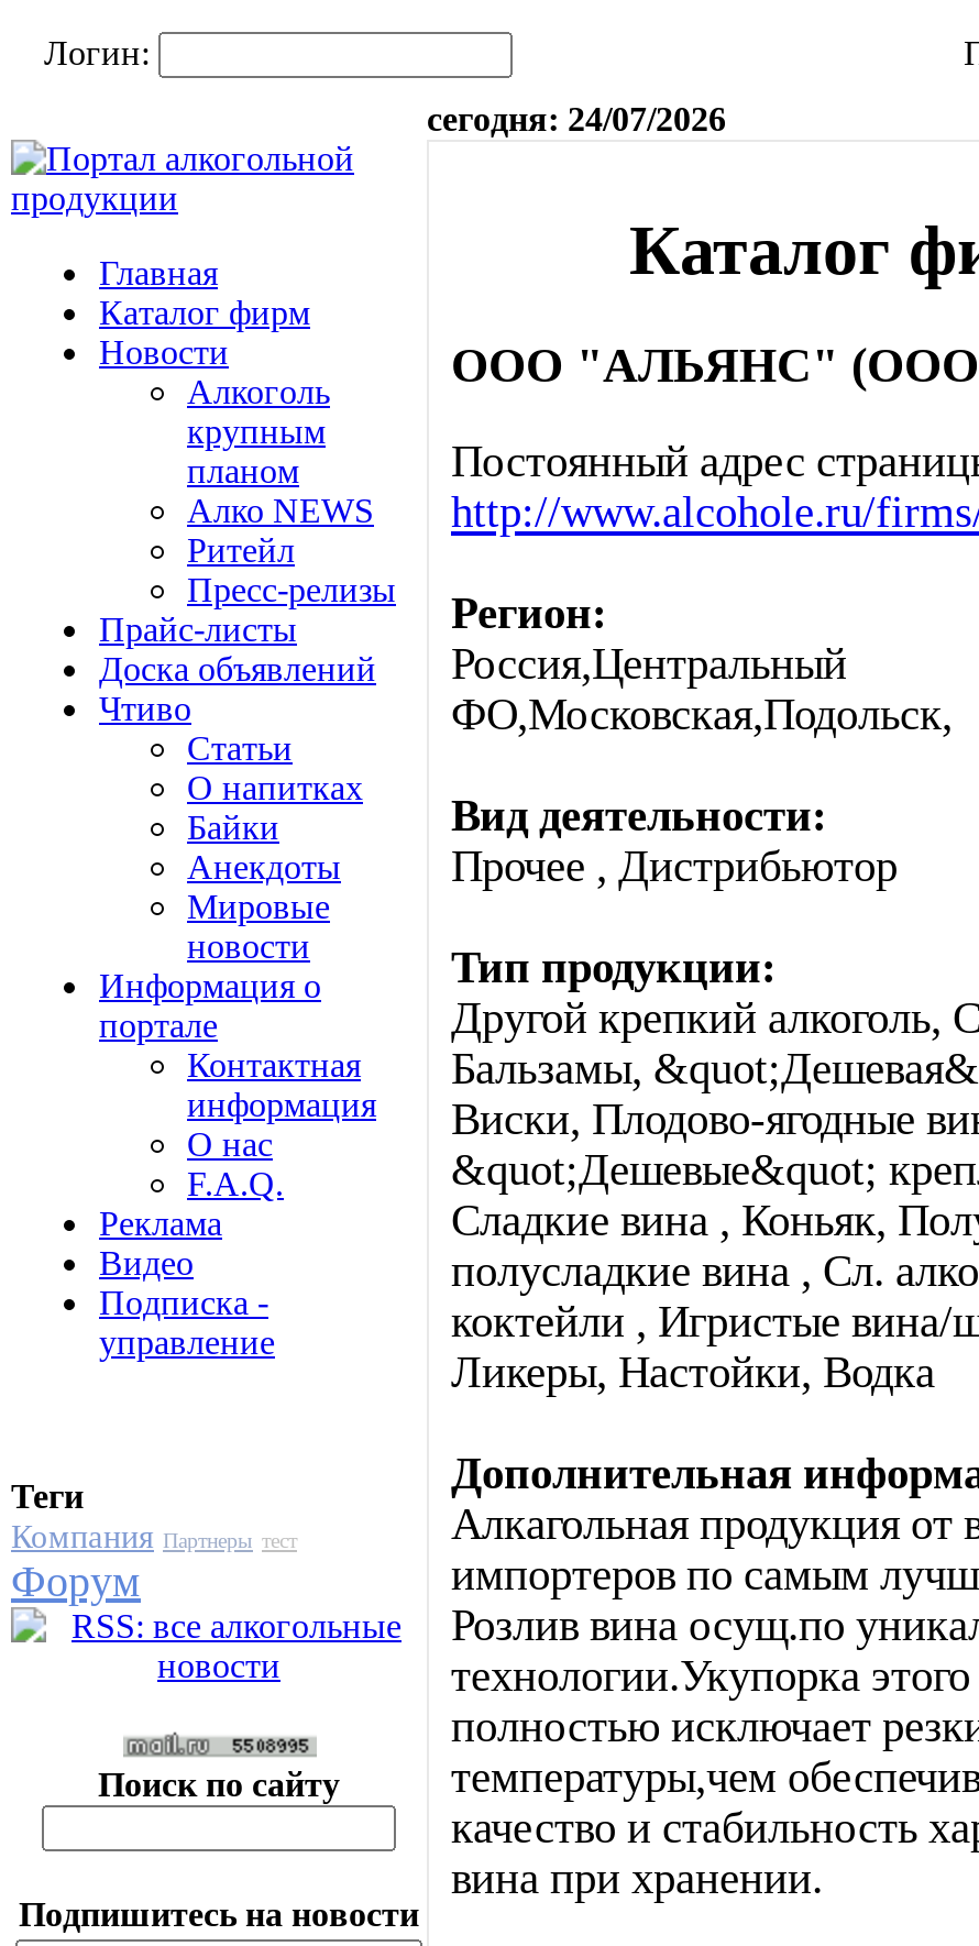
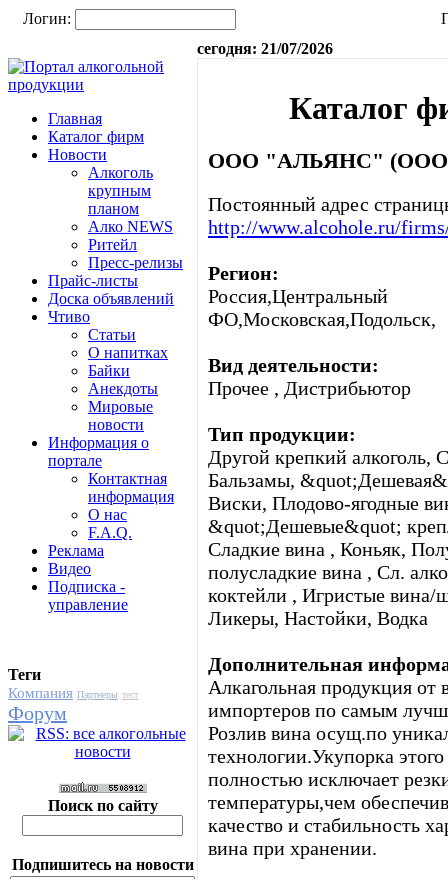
[427,100,726,138] сегодня: 24/07/2026 -> [197,40,333,57] сегодня: 21/07/2026

